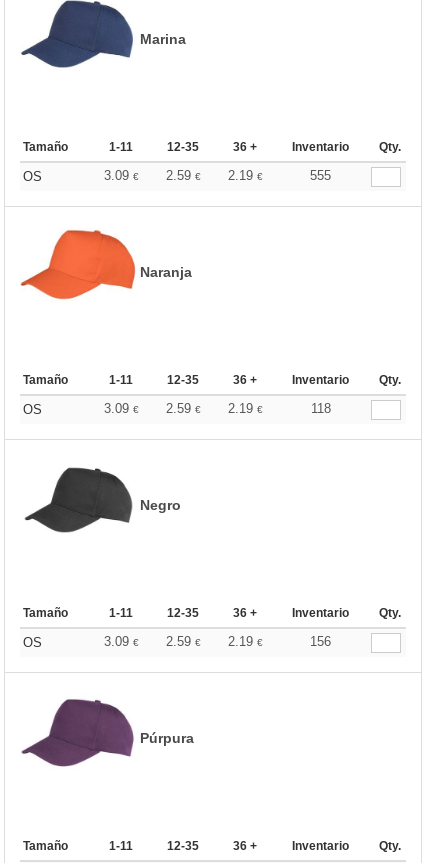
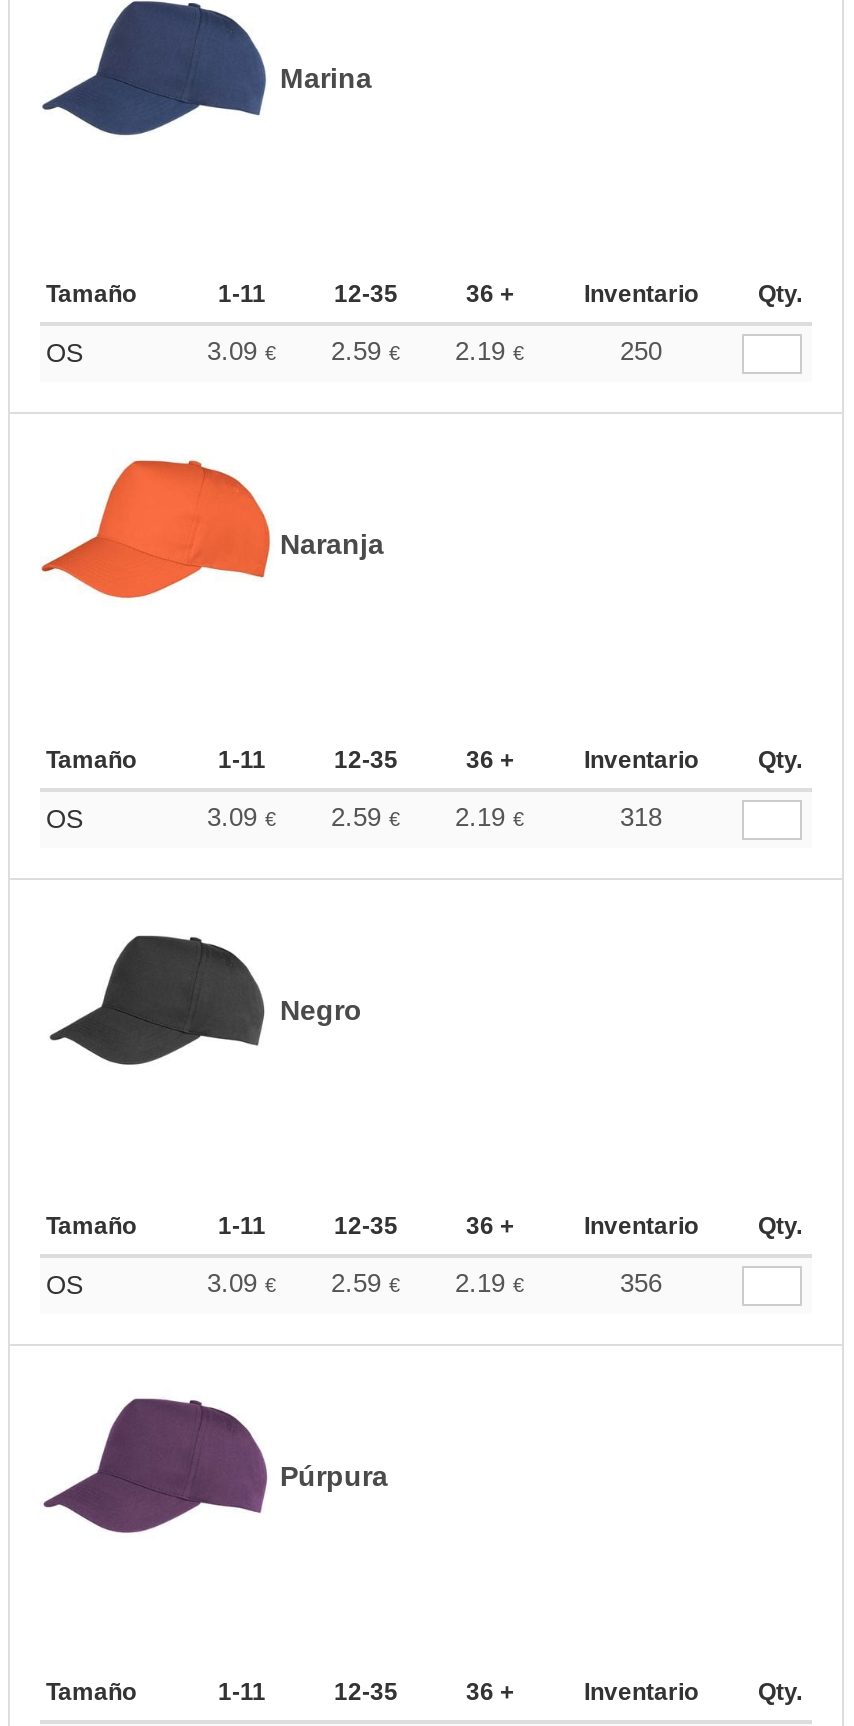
[310,168,331,183] 555 -> [620,336,662,366] 250
[310,401,330,416] 118 -> [620,802,662,832] 318
[310,634,331,649] 156 -> [620,1268,662,1298] 356

